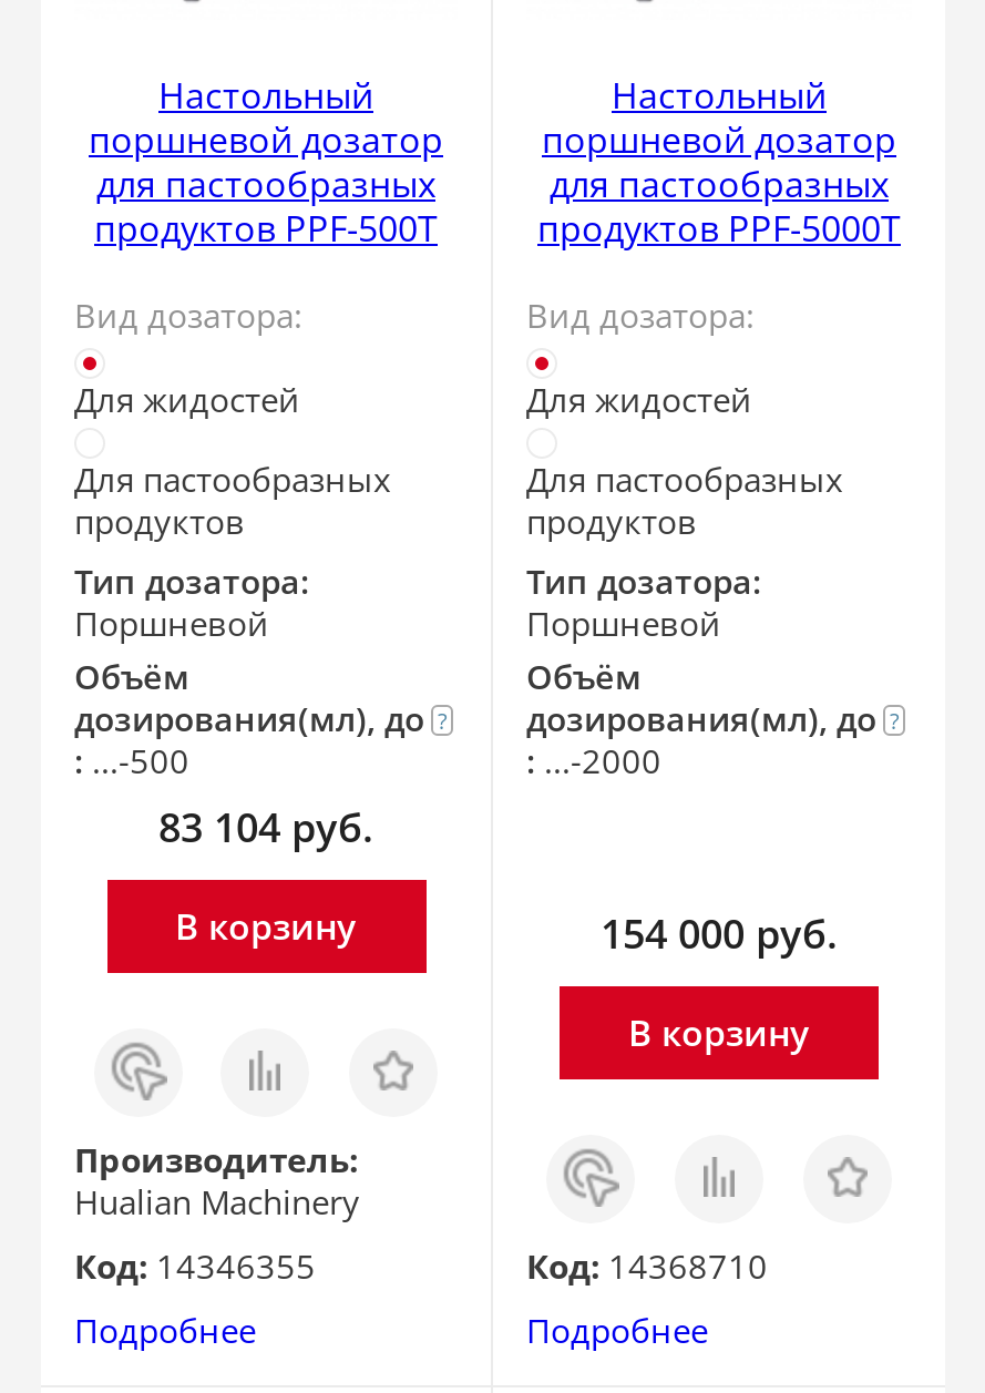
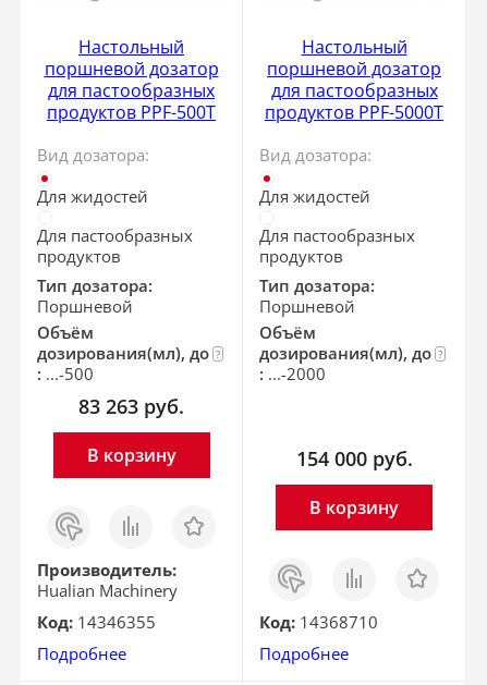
[158,800,373,853] 83 104 руб. -> [78,393,184,419] 83 263 руб.

